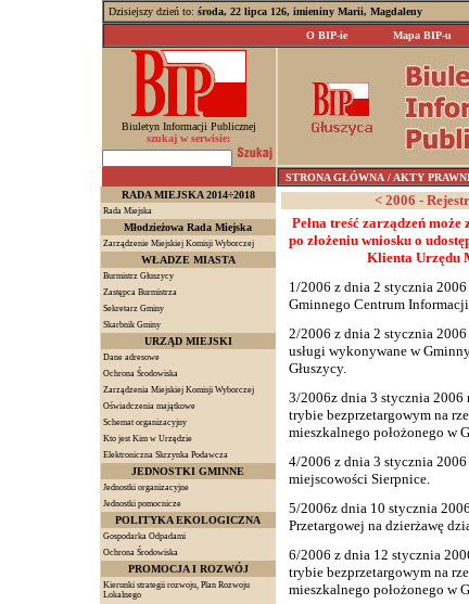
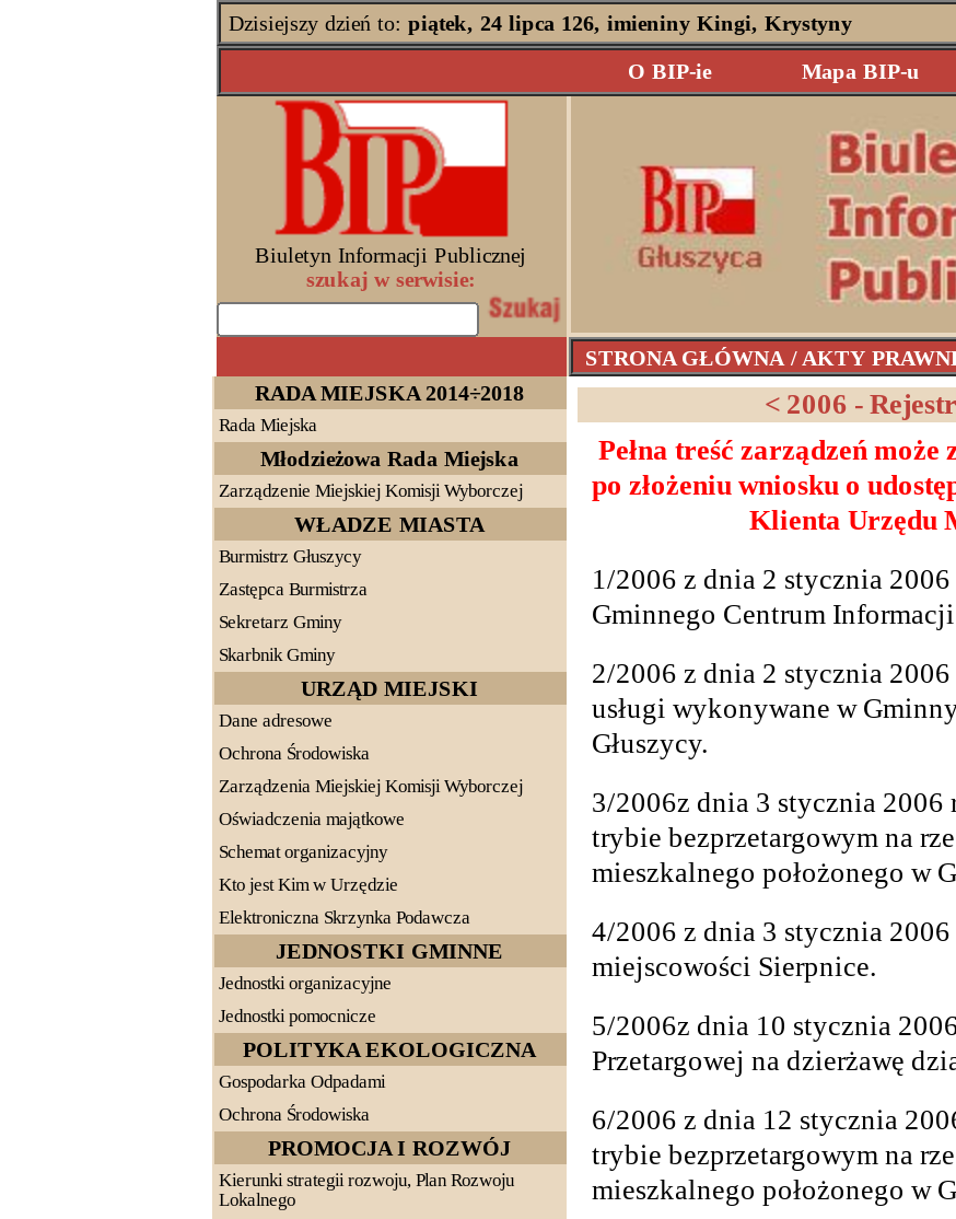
[108,5,422,17] Dzisiejszy dzień to: środa, 22 lipca 126, imieniny Marii, Magdaleny -> [229,11,852,35] Dzisiejszy dzień to: piątek, 24 lipca 126, imieniny Kingi, Krystyny

